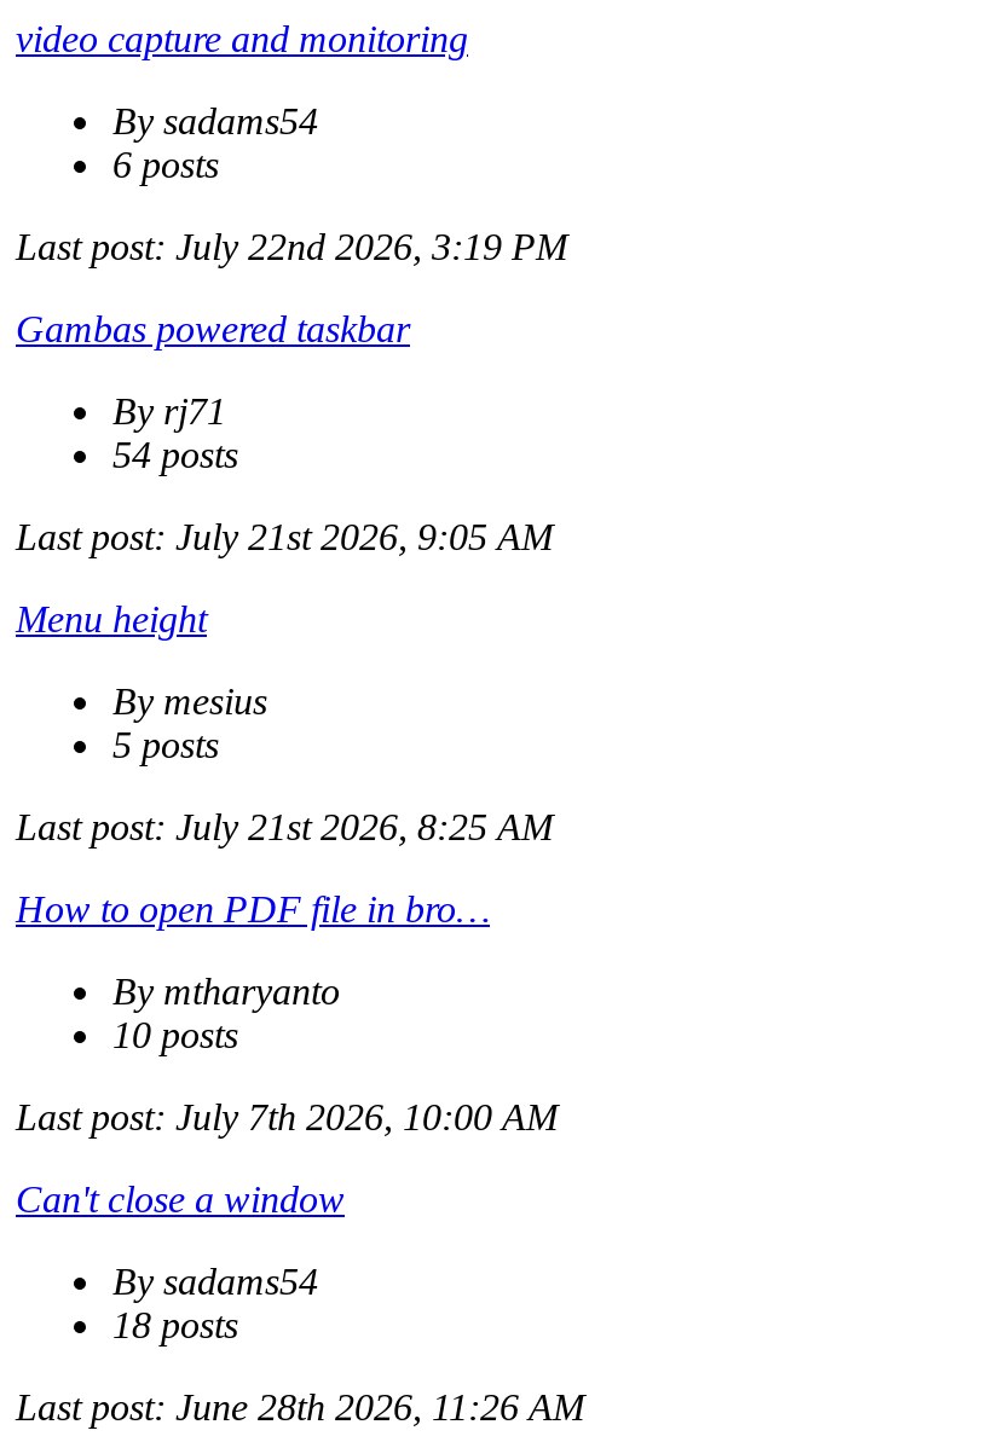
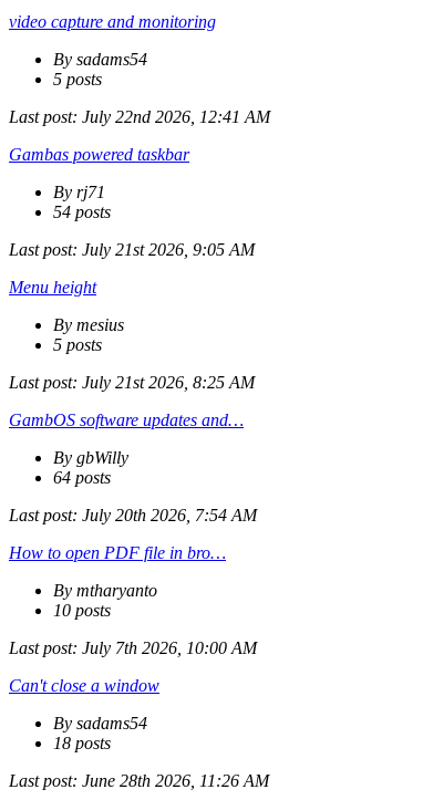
[112,144,219,185] 6 posts -> [53,70,102,89] 5 posts
[16,226,567,267] Last post: July 22nd 2026, 3:19 PM -> [9,107,270,126] Last post: July 22nd 2026, 12:41 AM
none -> [9,411,257,524] GambOS software updates and… | By gbWilly | 64 posts | Last post: July 20th 2026, 7:54 AM

